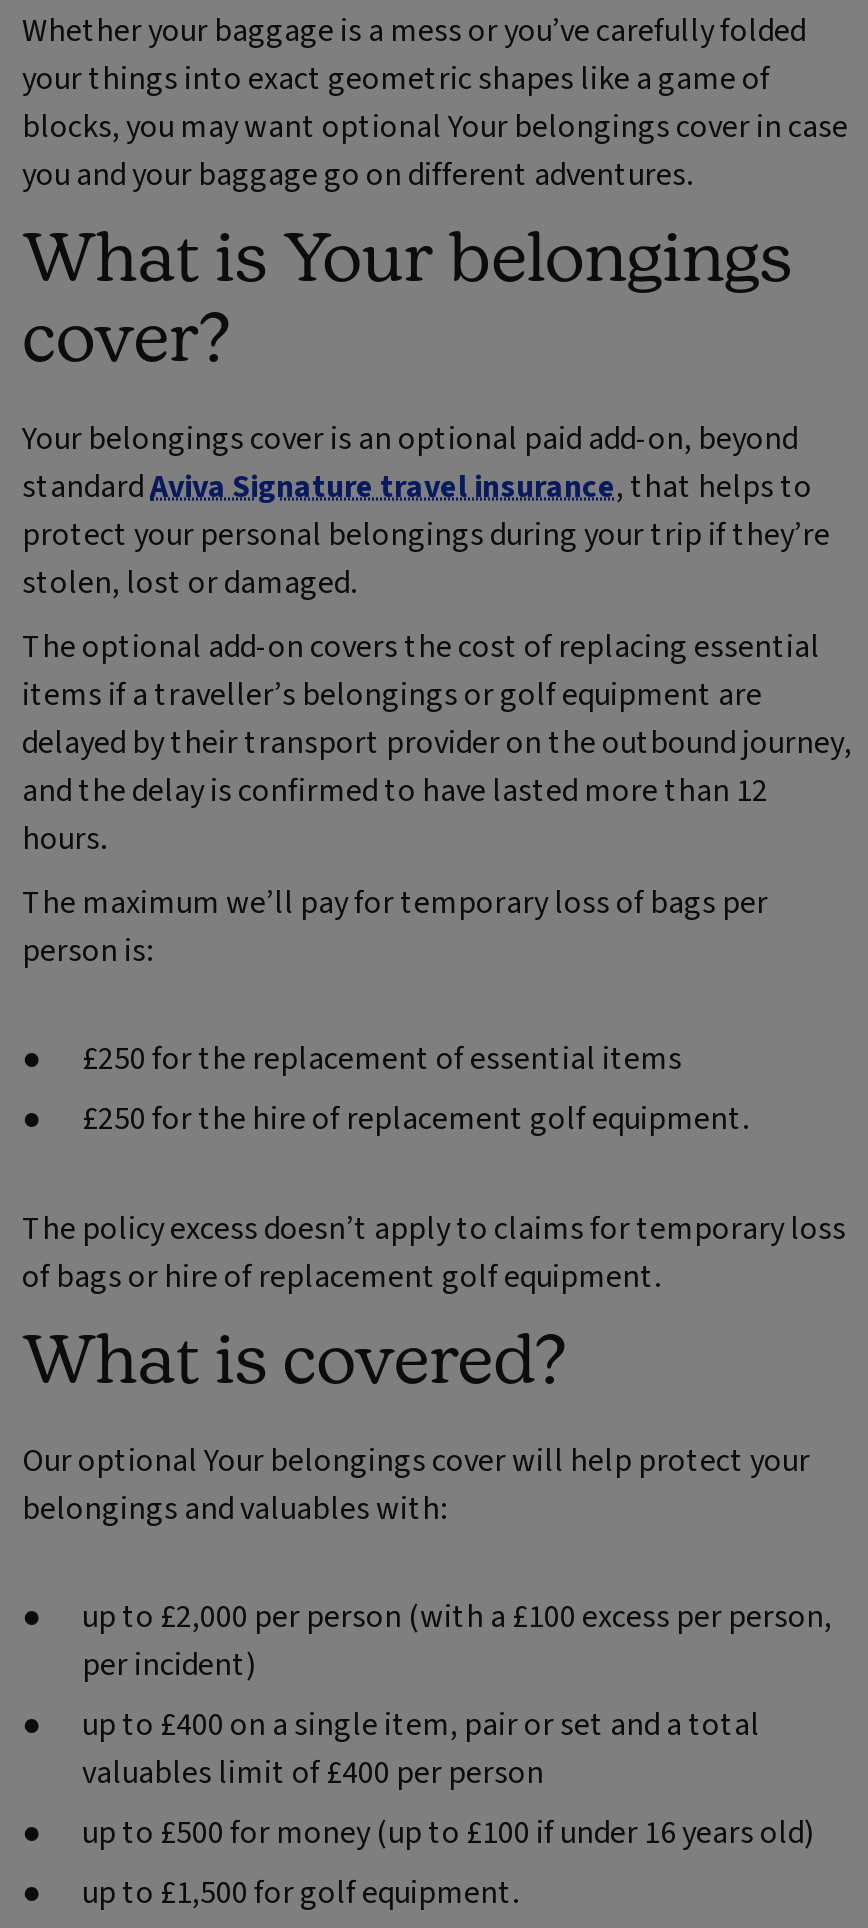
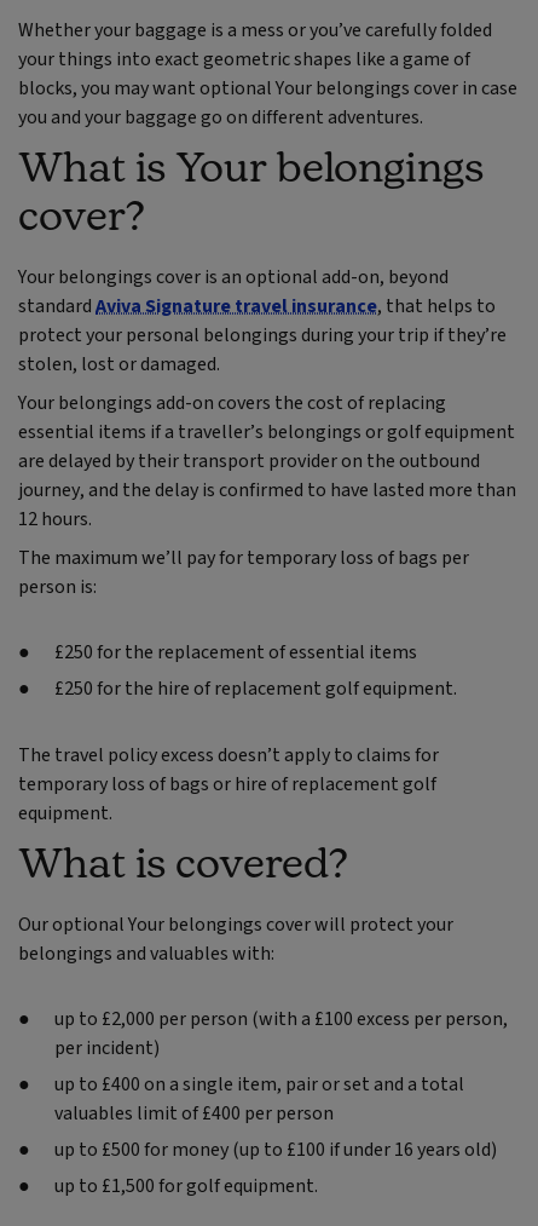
[22,418,798,462] Your belongings cover is an optional paid add-on, beyond -> [18,264,449,291] Your belongings cover is an optional add-on, beyond
[22,626,852,862] The optional add-on covers the cost of replacing essential | items if a traveller’s belongings or golf equipment are | delayed by their transport provider on the outbound journey, | and the delay is confirmed to have lasted more than 12 | hours. -> [18,390,516,533] Your belongings add-on covers the cost of replacing | essential items if a traveller’s belongings or golf equipment | are delayed by their transport provider on the outbound | journey, and the delay is confirmed to have lasted more than | 12 hours.
[22,1208,846,1300] The policy excess doesn’t apply to claims for temporary loss | of bags or hire of replacement golf equipment. -> [18,742,439,827] The travel policy excess doesn’t apply to claims for | temporary loss of bags or hire of replacement golf | equipment.
[22,1440,810,1484] Our optional Your belongings cover will help protect your -> [18,912,453,938] Our optional Your belongings cover will protect your

